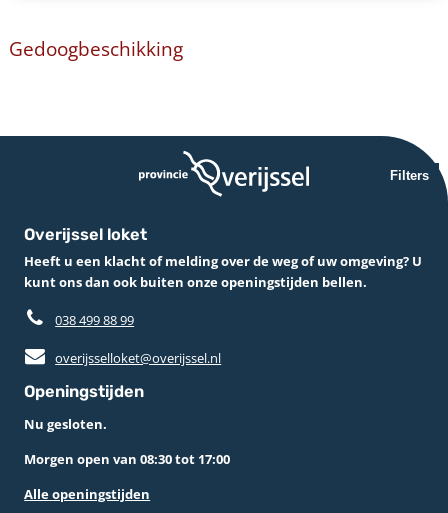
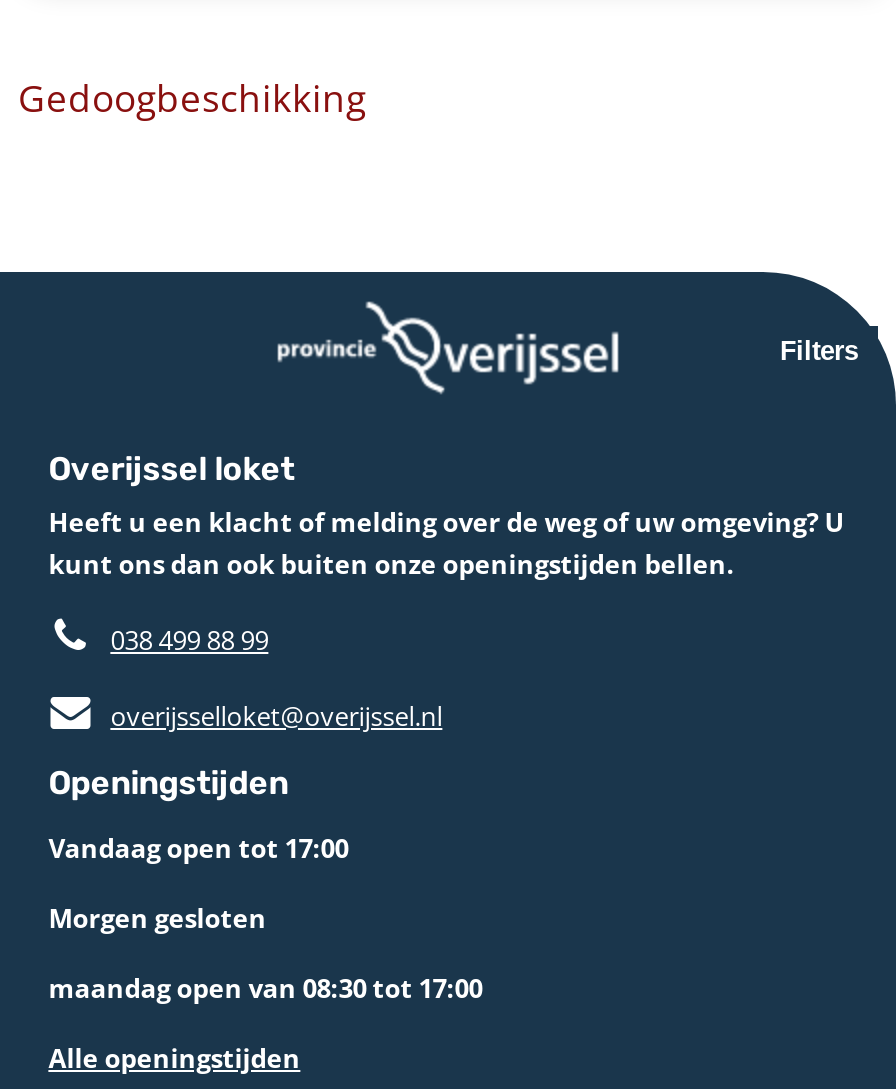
[24,415,230,468] Nu gesloten. | Morgen open van 08:30 tot 17:00 -> [48,830,482,1006] Vandaag open tot 17:00 | Morgen gesloten | maandag open van 08:30 tot 17:00

